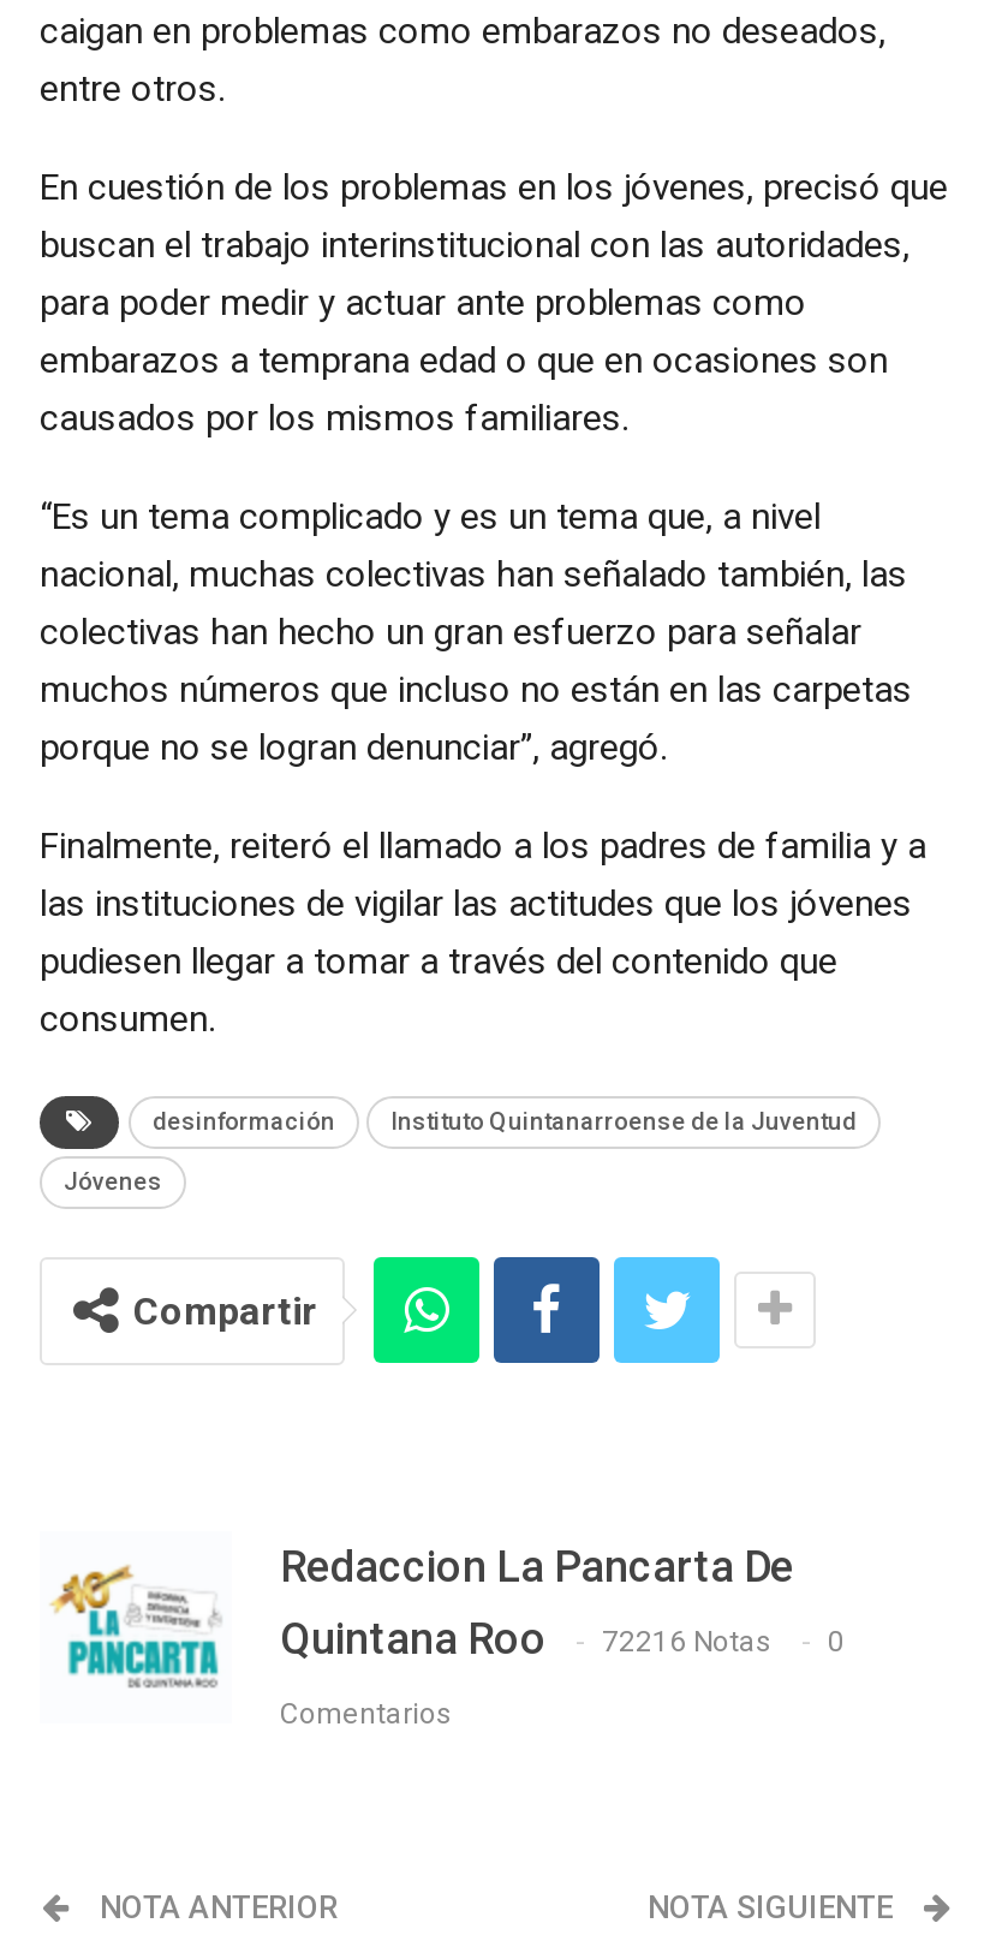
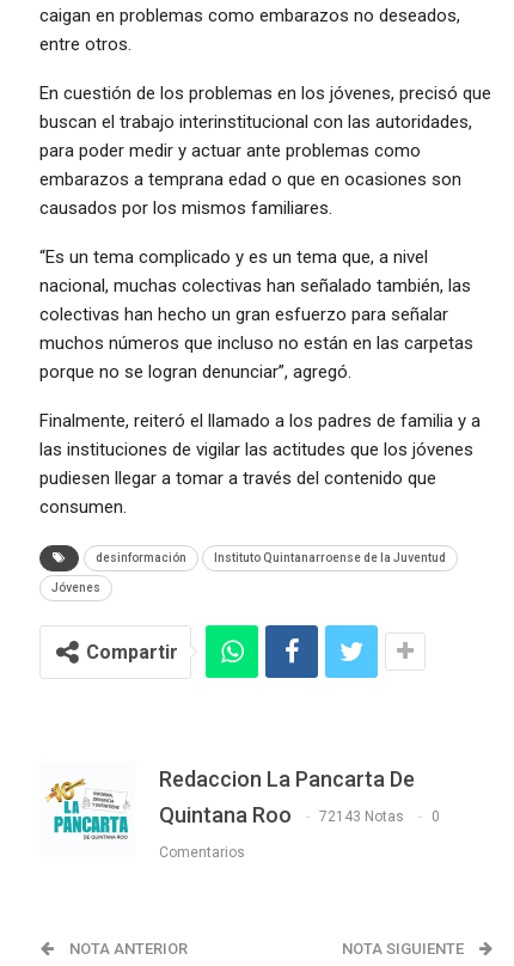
[280,1612,845,1663] Quintana Roo 72216 Notas 0 -> [159,802,440,827] Quintana Roo 72143 Notas 0

